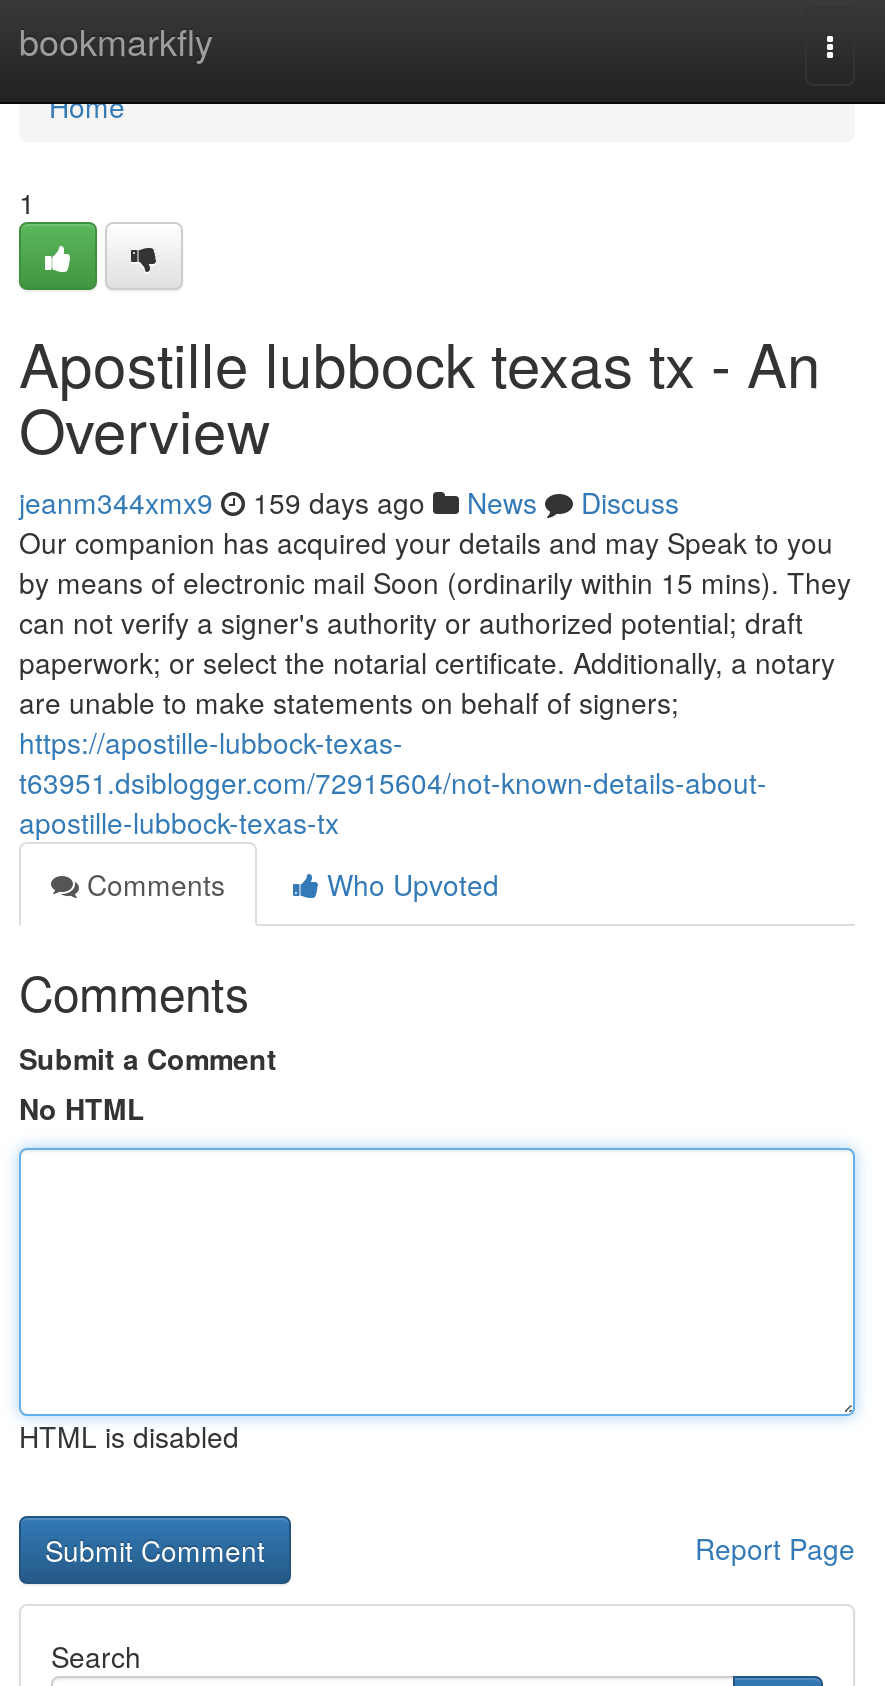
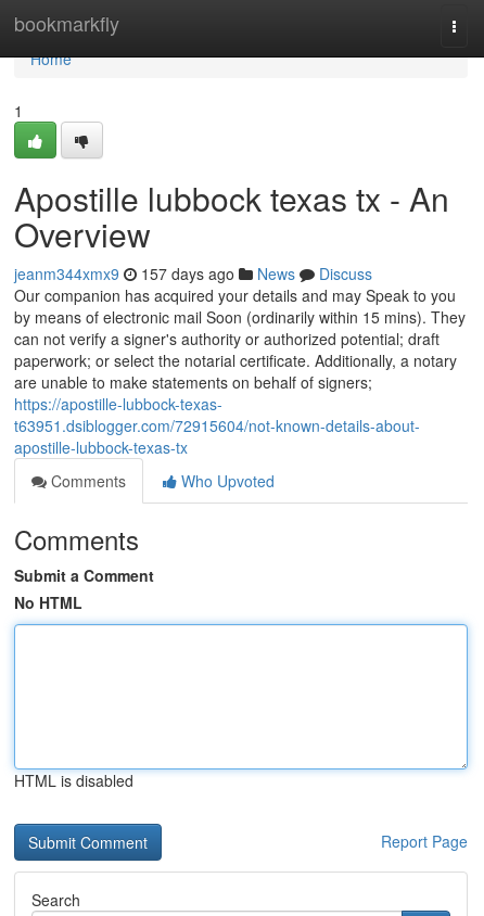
[19,482,679,522] jeanm344xmx9 159 days ago News Discuss -> [14,263,372,284] jeanm344xmx9 157 days ago News Discuss

